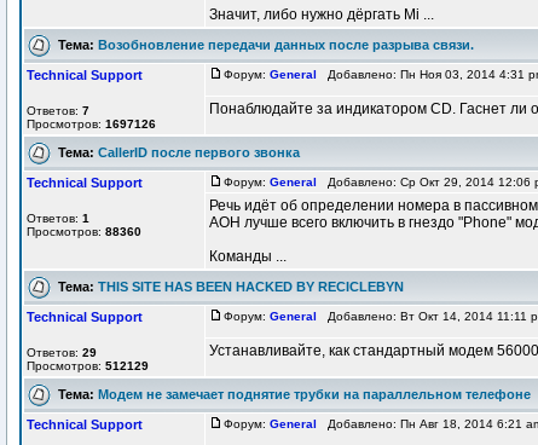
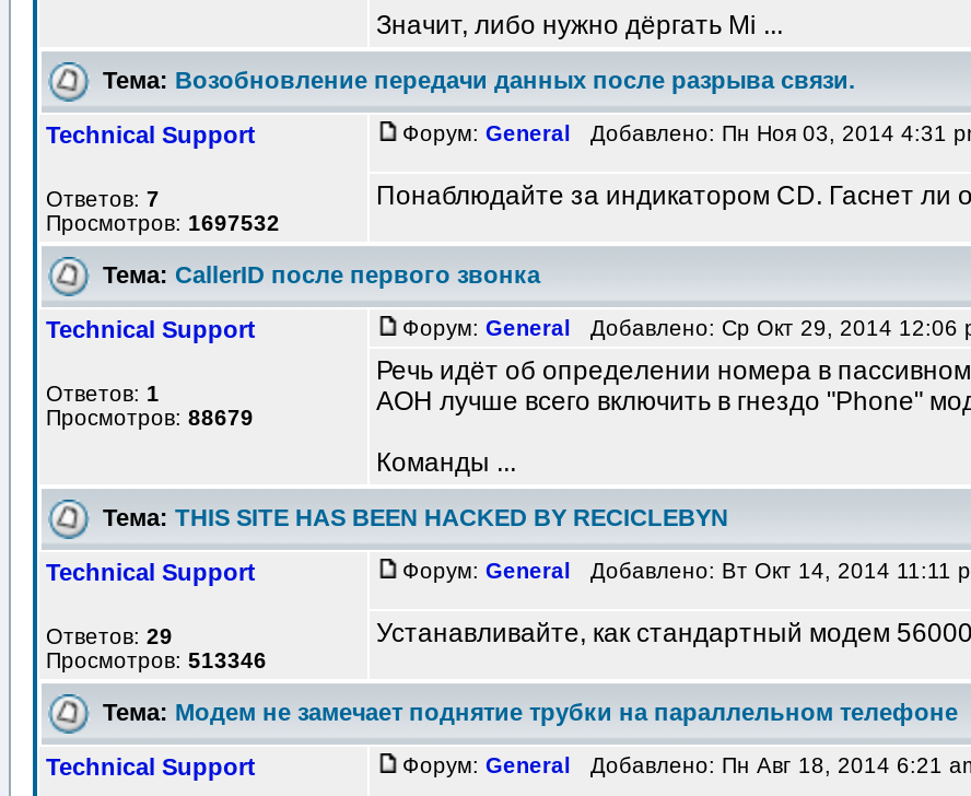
[27,117,156,131] Просмотров: 1697126 -> [46,211,280,235] Просмотров: 1697532
[27,225,141,238] Просмотров: 88360 -> [46,406,254,430] Просмотров: 88679
[27,359,149,372] Просмотров: 512129 -> [46,648,267,672] Просмотров: 513346

